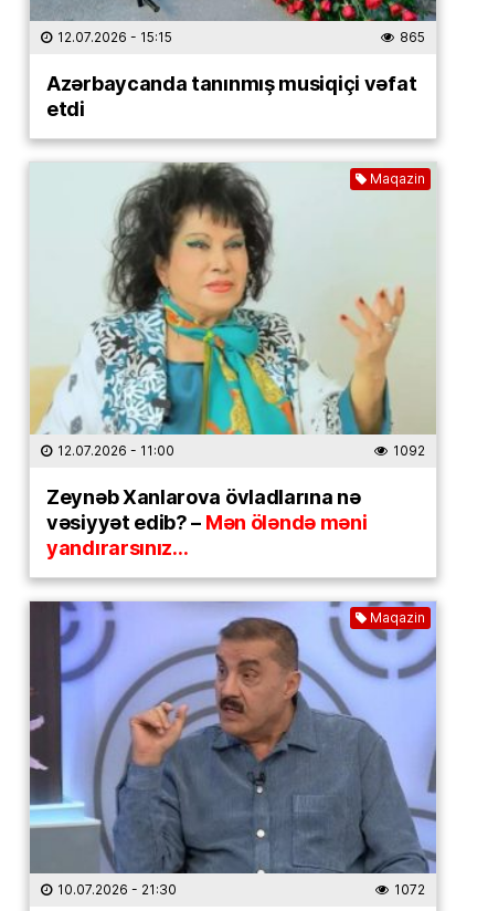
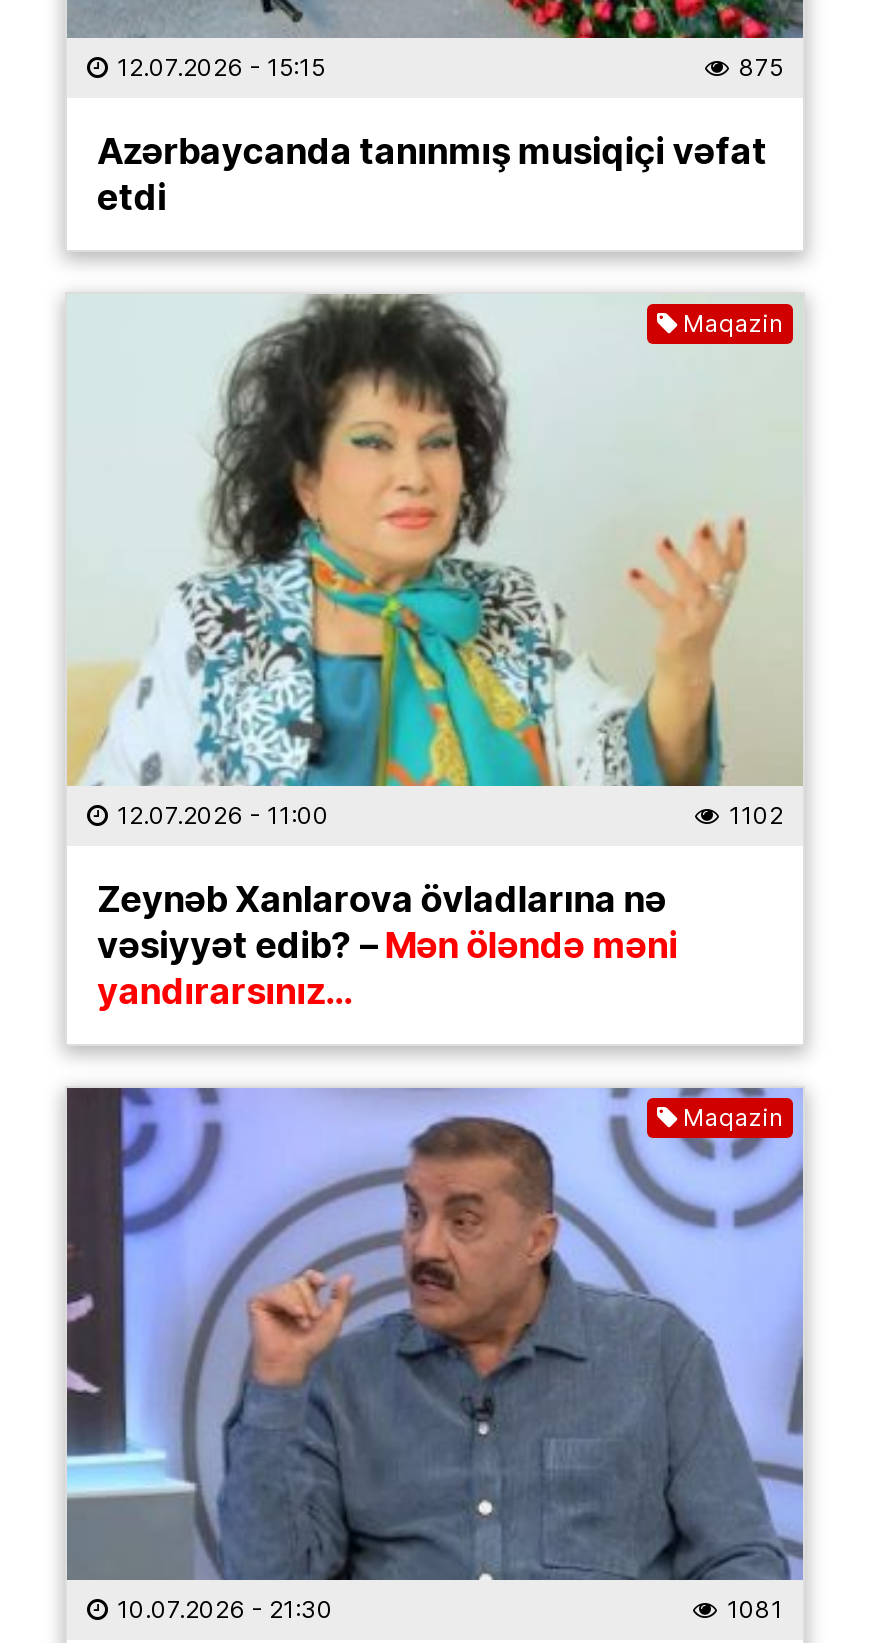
[400,28,425,47] 865 -> [739,50,783,84] 875
[393,441,425,460] 1092 -> [729,798,783,832] 1102
[394,880,425,899] 1072 -> [727,1592,783,1626] 1081

